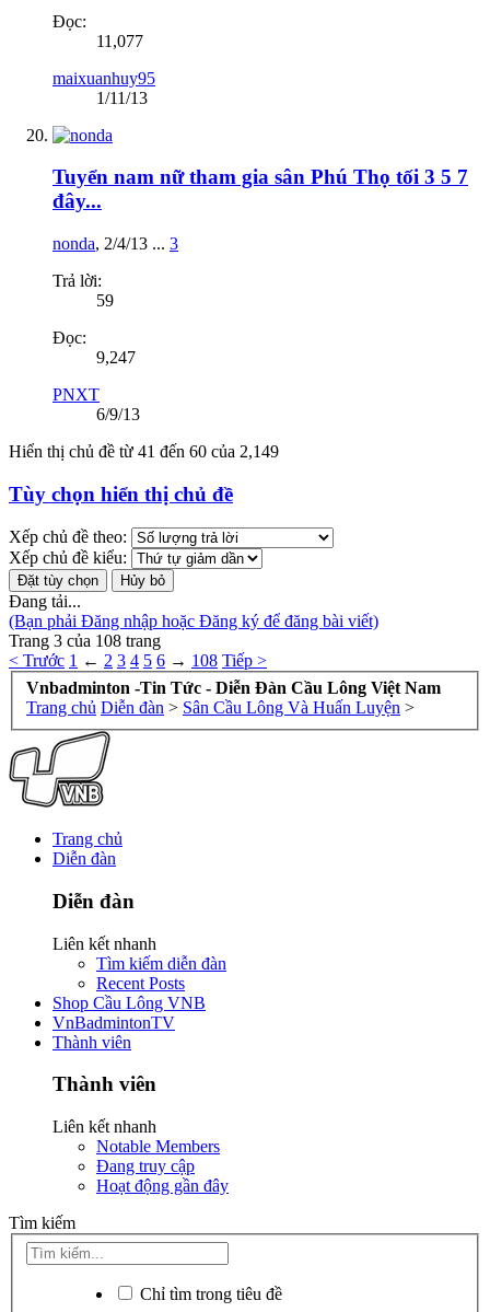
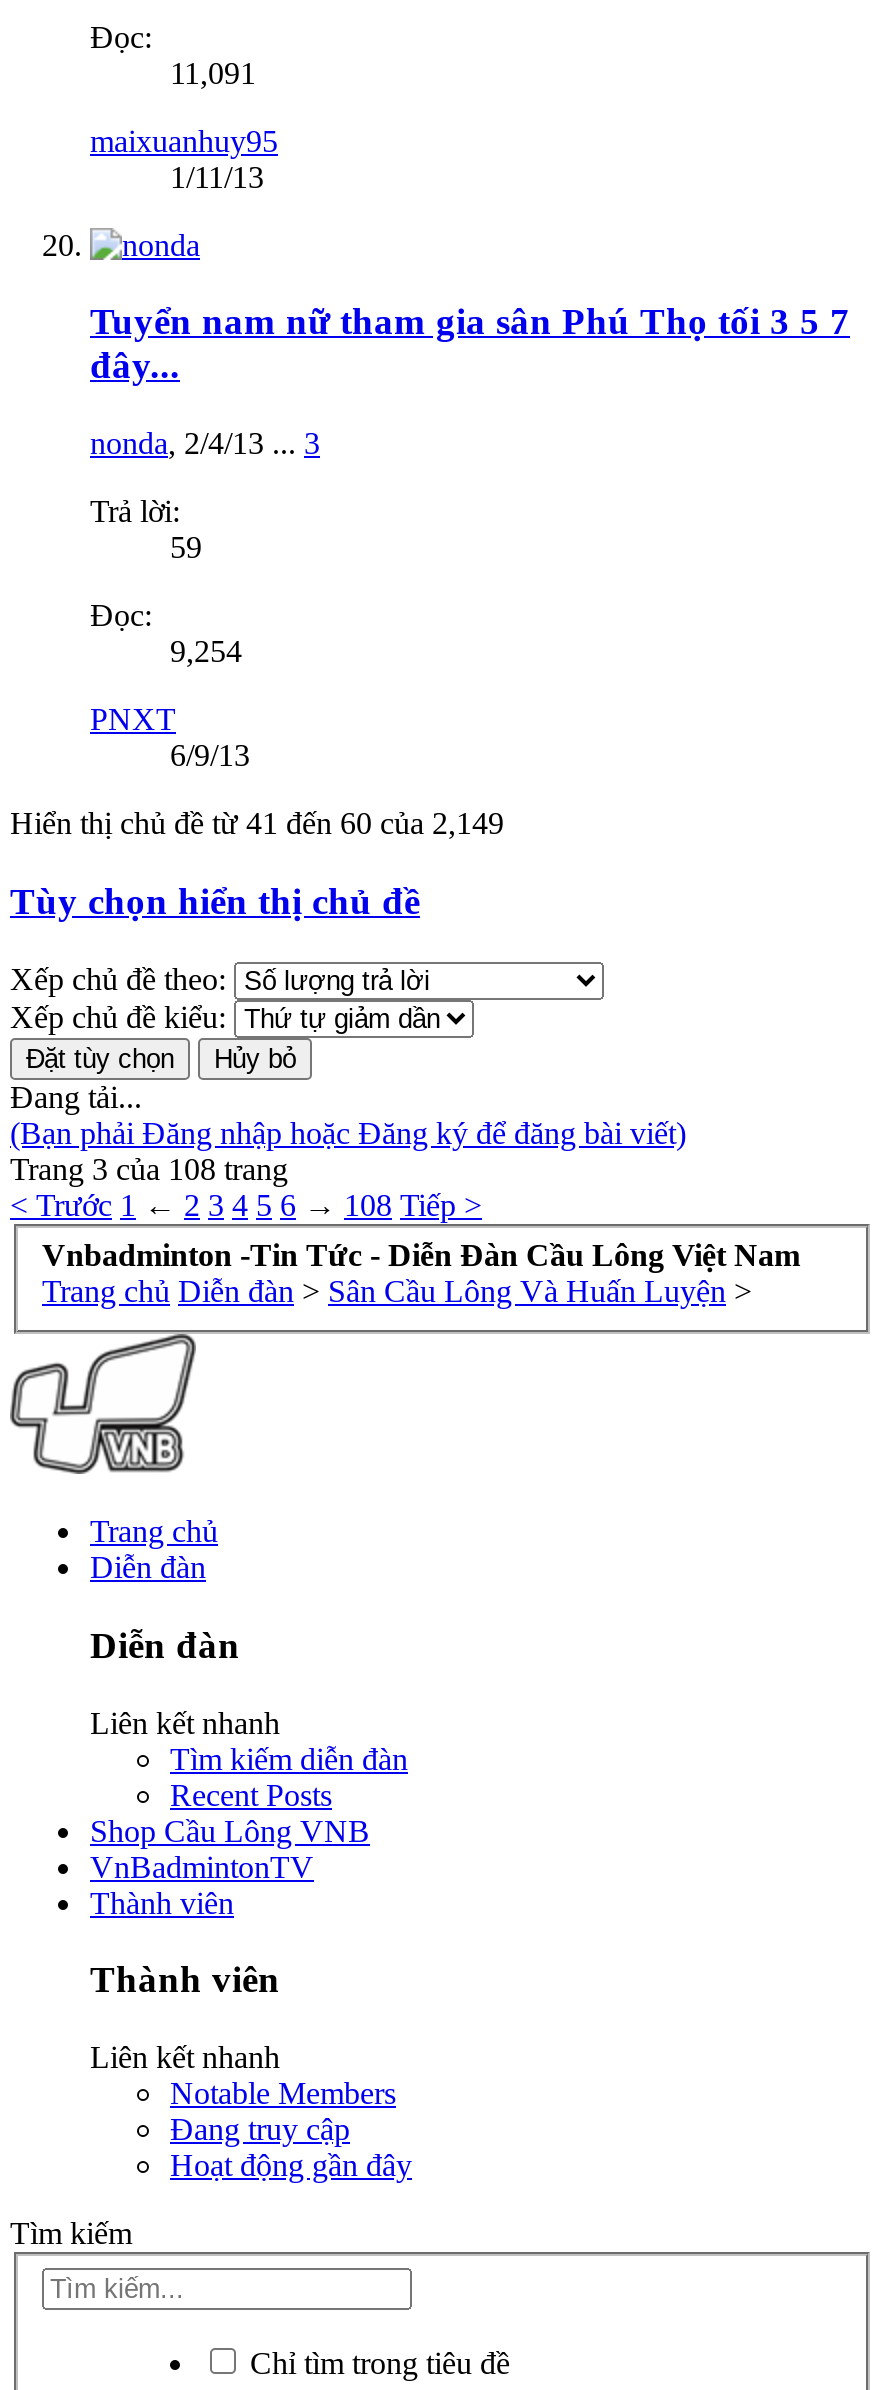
[96,31,143,50] 11,077 -> [170,55,256,89] 11,091
[96,348,136,367] 9,247 -> [170,634,242,668] 9,254

